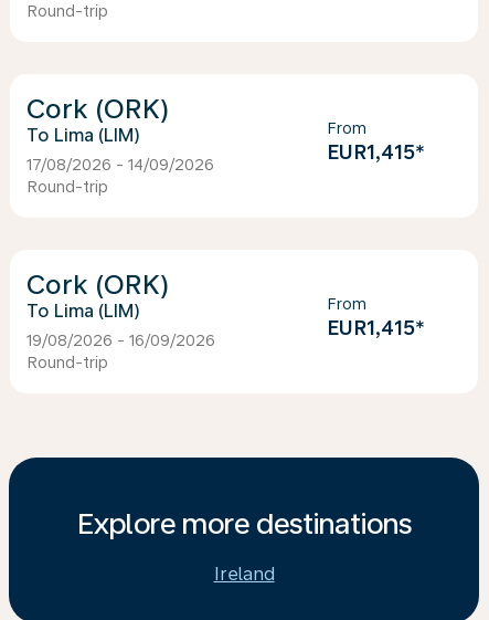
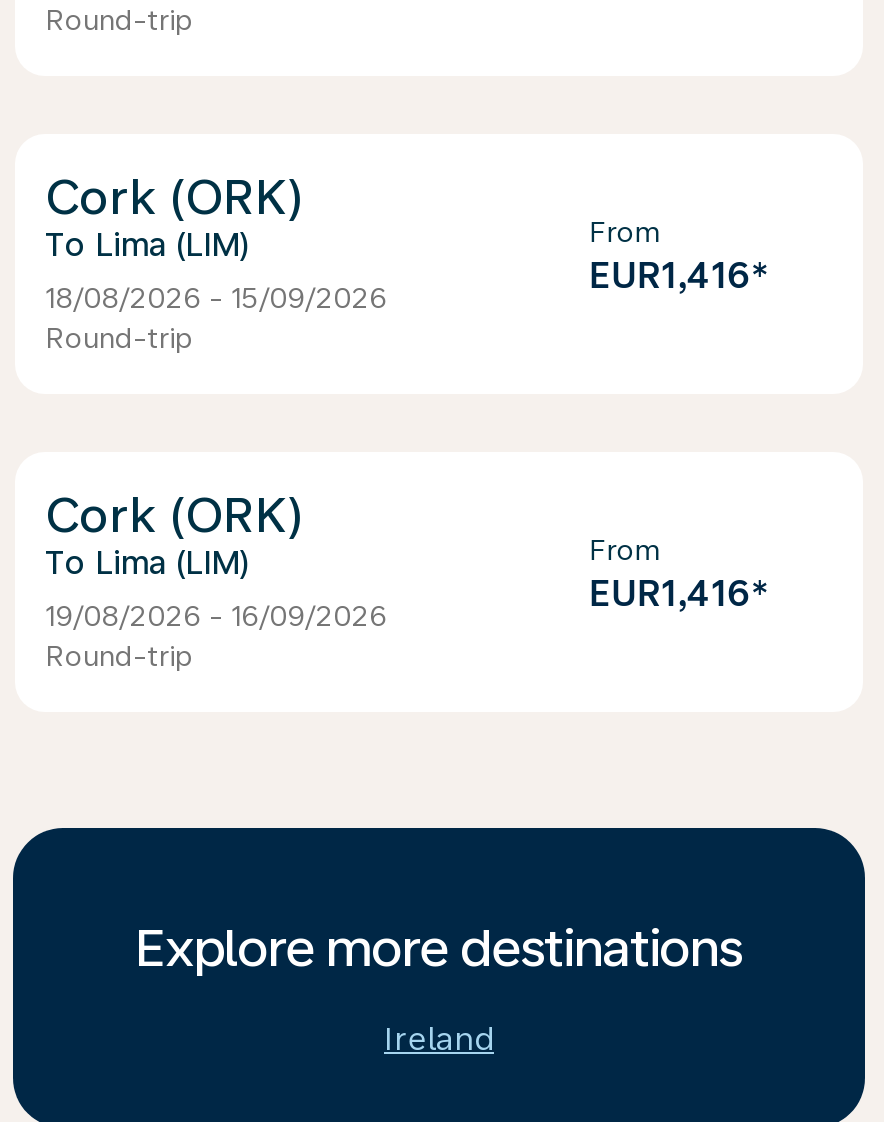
[327,140,425,164] EUR1,415* -> [589,254,769,296] EUR1,416*
[26,156,214,174] 17/08/2026 - 14/09/2026 -> [45,282,387,314] 18/08/2026 - 15/09/2026
[327,316,425,339] EUR1,415* -> [589,572,769,614] EUR1,416*

